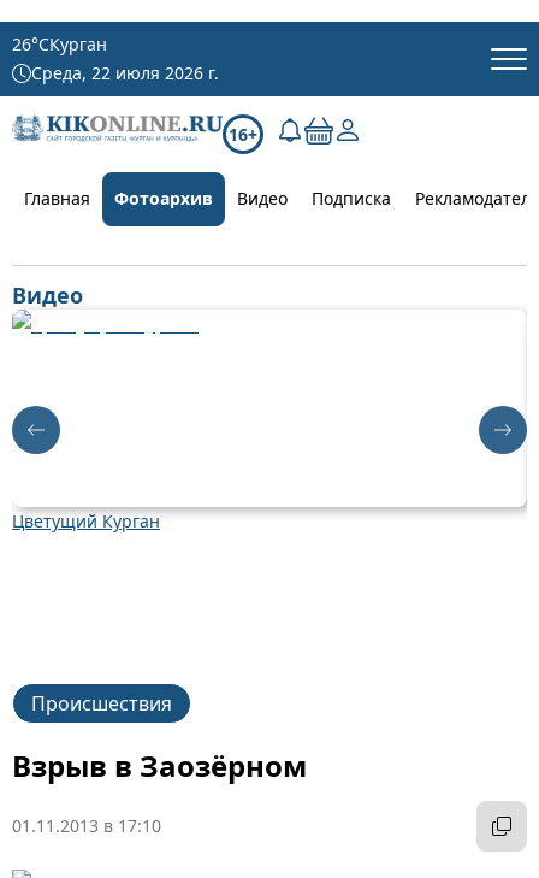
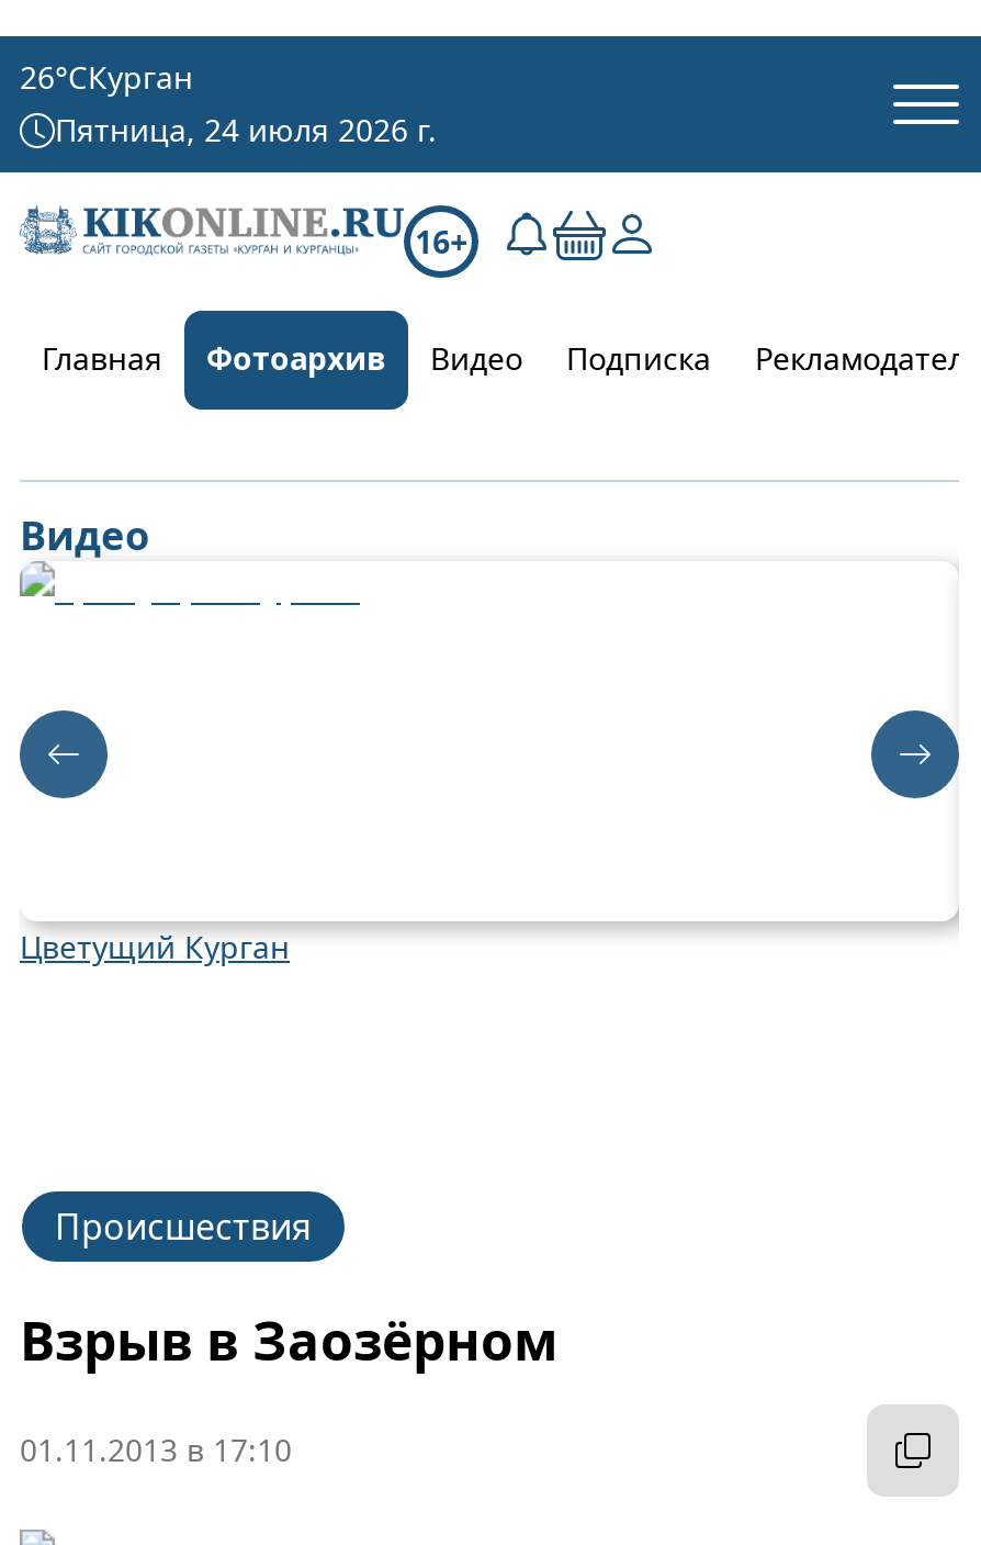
[31,61,219,84] Среда, 22 июля 2026 г. -> [55,109,437,150] Пятница, 24 июля 2026 г.
[11,391,61,455] [image] -> [18,708,110,825] [image]
[478,391,528,455] [image] -> [869,708,961,825] [image]

